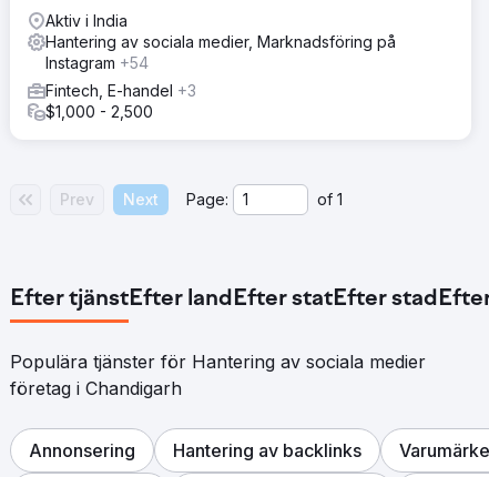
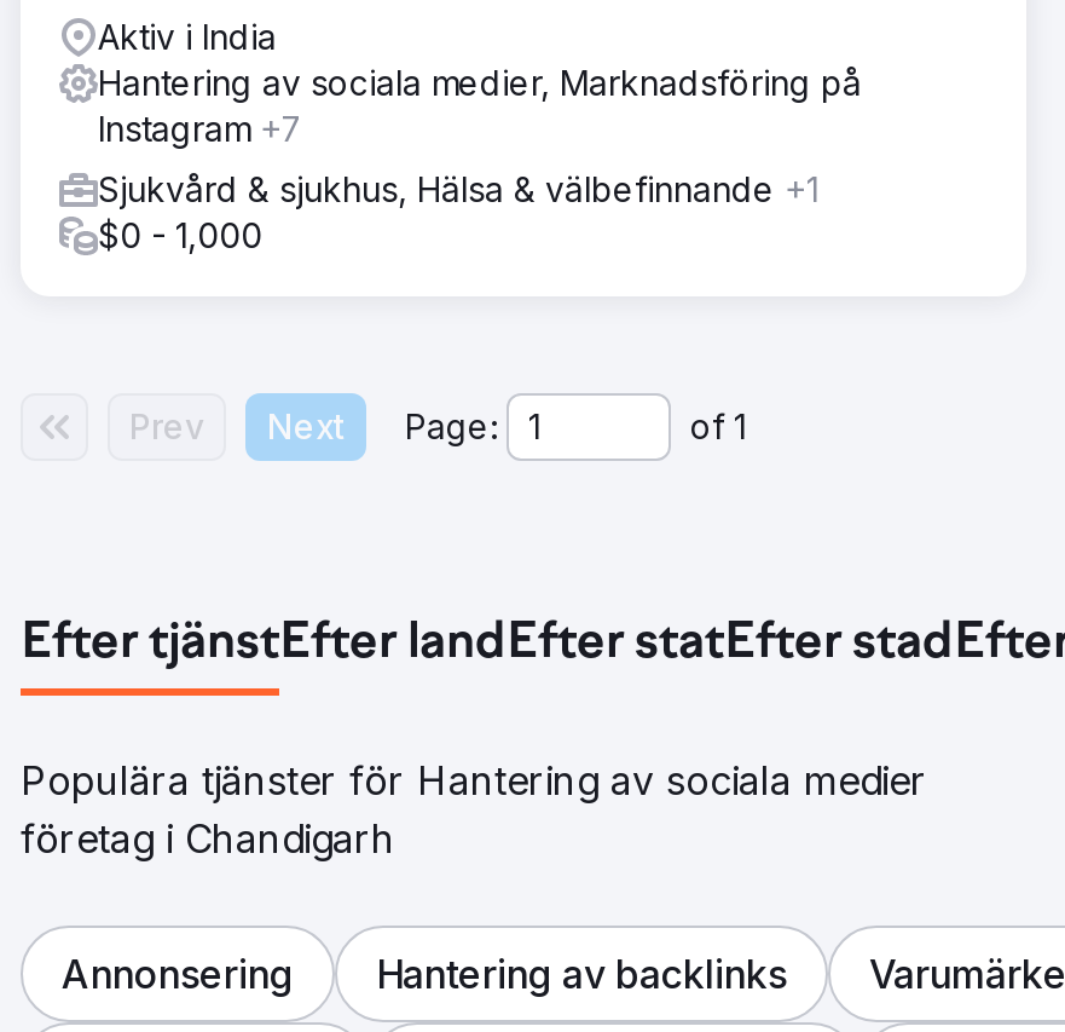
[45,53,149,72] Instagram +54 -> [98,107,303,148] Instagram +7
[45,81,196,120] Fintech, E-handel +3 | $1,000 - 2,500 -> [98,167,818,254] Sjukvård & sjukhus, Hälsa & välbefinnande +1 | $0 - 1,000

